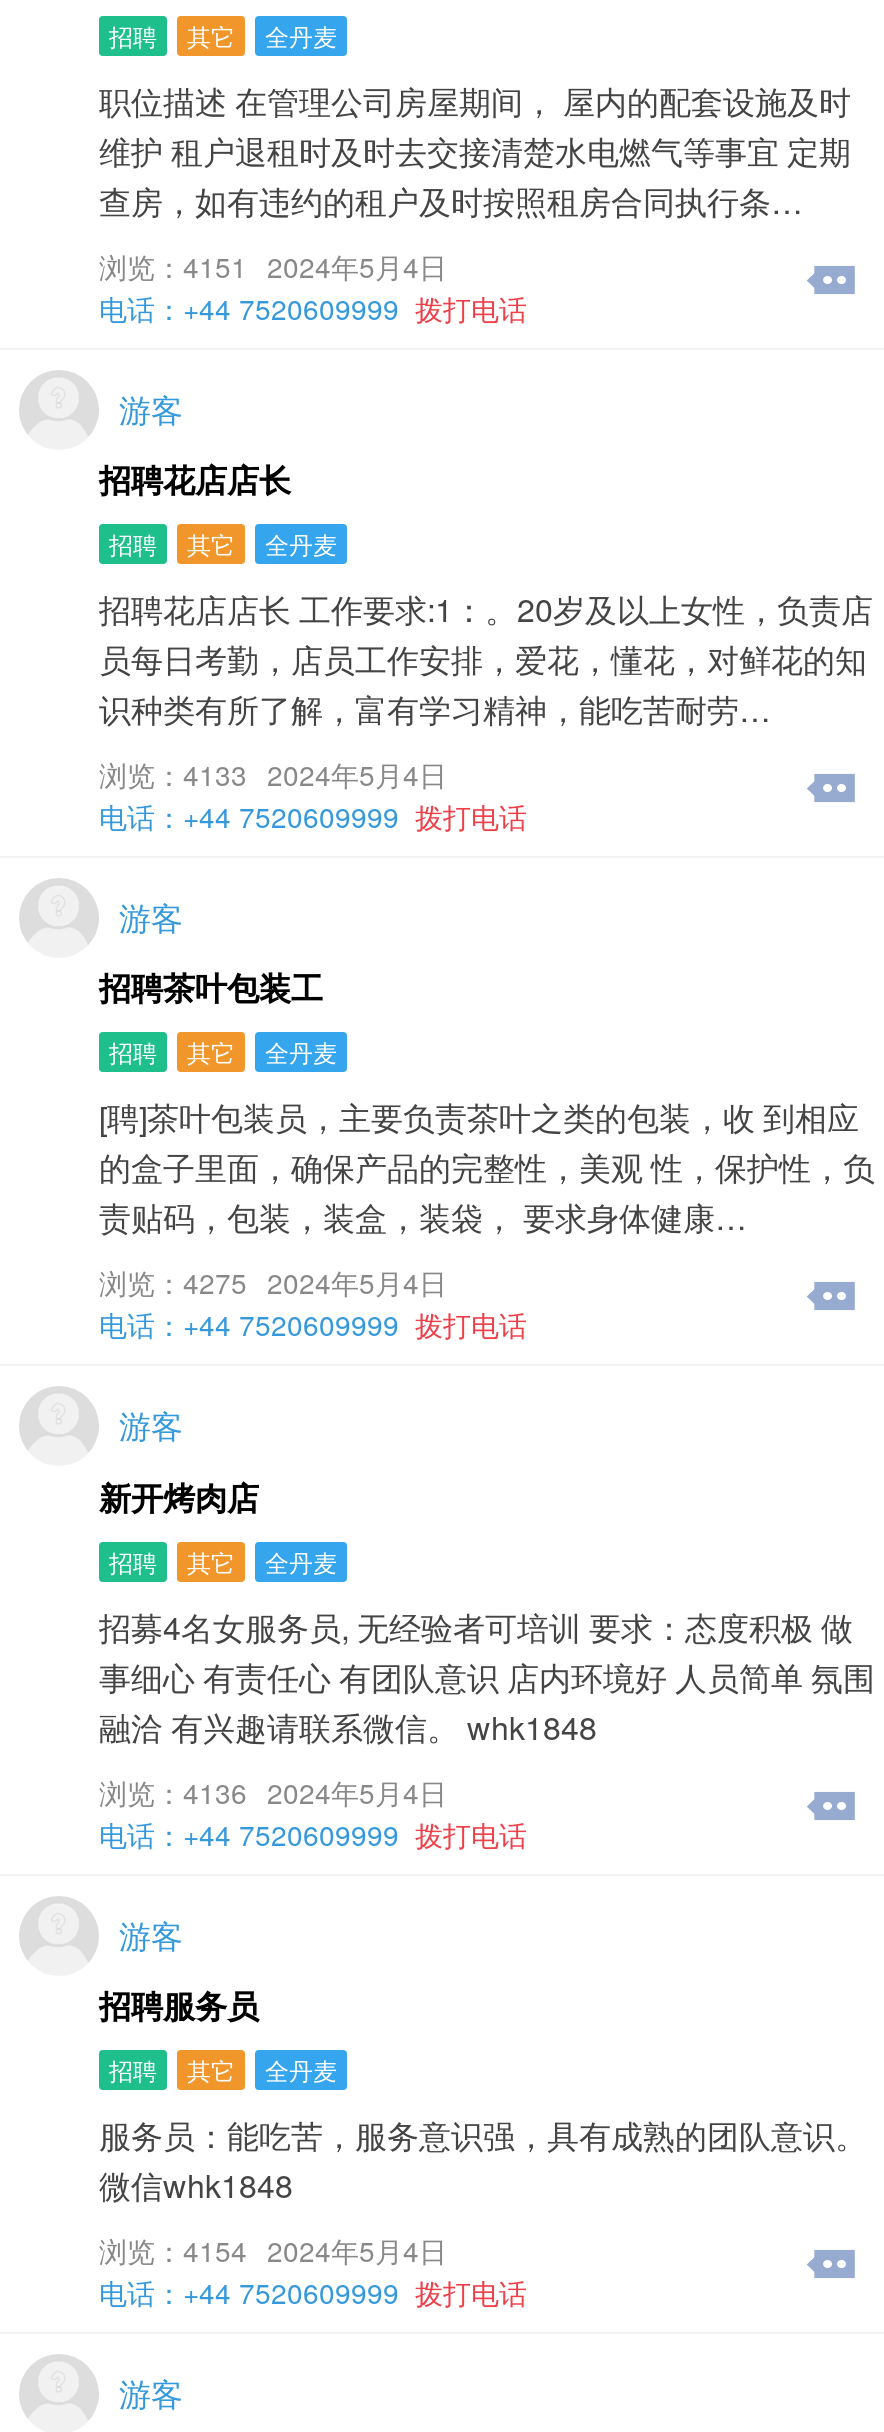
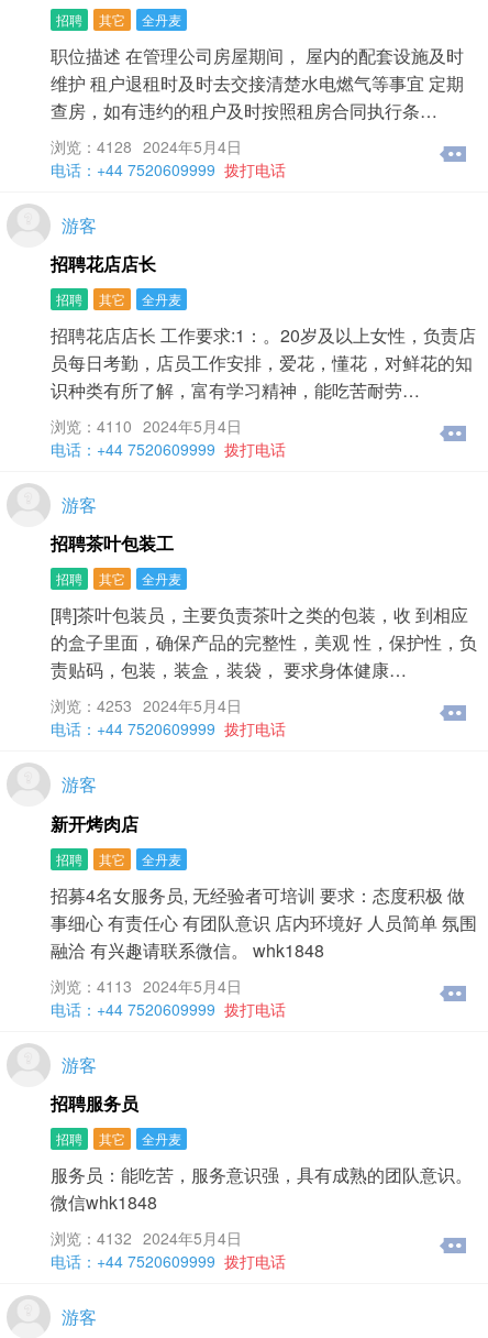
[99,245,447,285] 浏览：4151 2024年5月4日 -> [51,135,242,157] 浏览：4128 2024年5月4日
[99,754,447,794] 浏览：4133 2024年5月4日 -> [51,415,242,437] 浏览：4110 2024年5月4日
[99,1263,447,1303] 浏览：4275 2024年5月4日 -> [51,695,242,717] 浏览：4253 2024年5月4日
[99,1771,447,1811] 浏览：4136 2024年5月4日 -> [51,974,242,996] 浏览：4113 2024年5月4日
[99,2230,447,2270] 浏览：4154 2024年5月4日 -> [51,1227,242,1249] 浏览：4132 2024年5月4日

